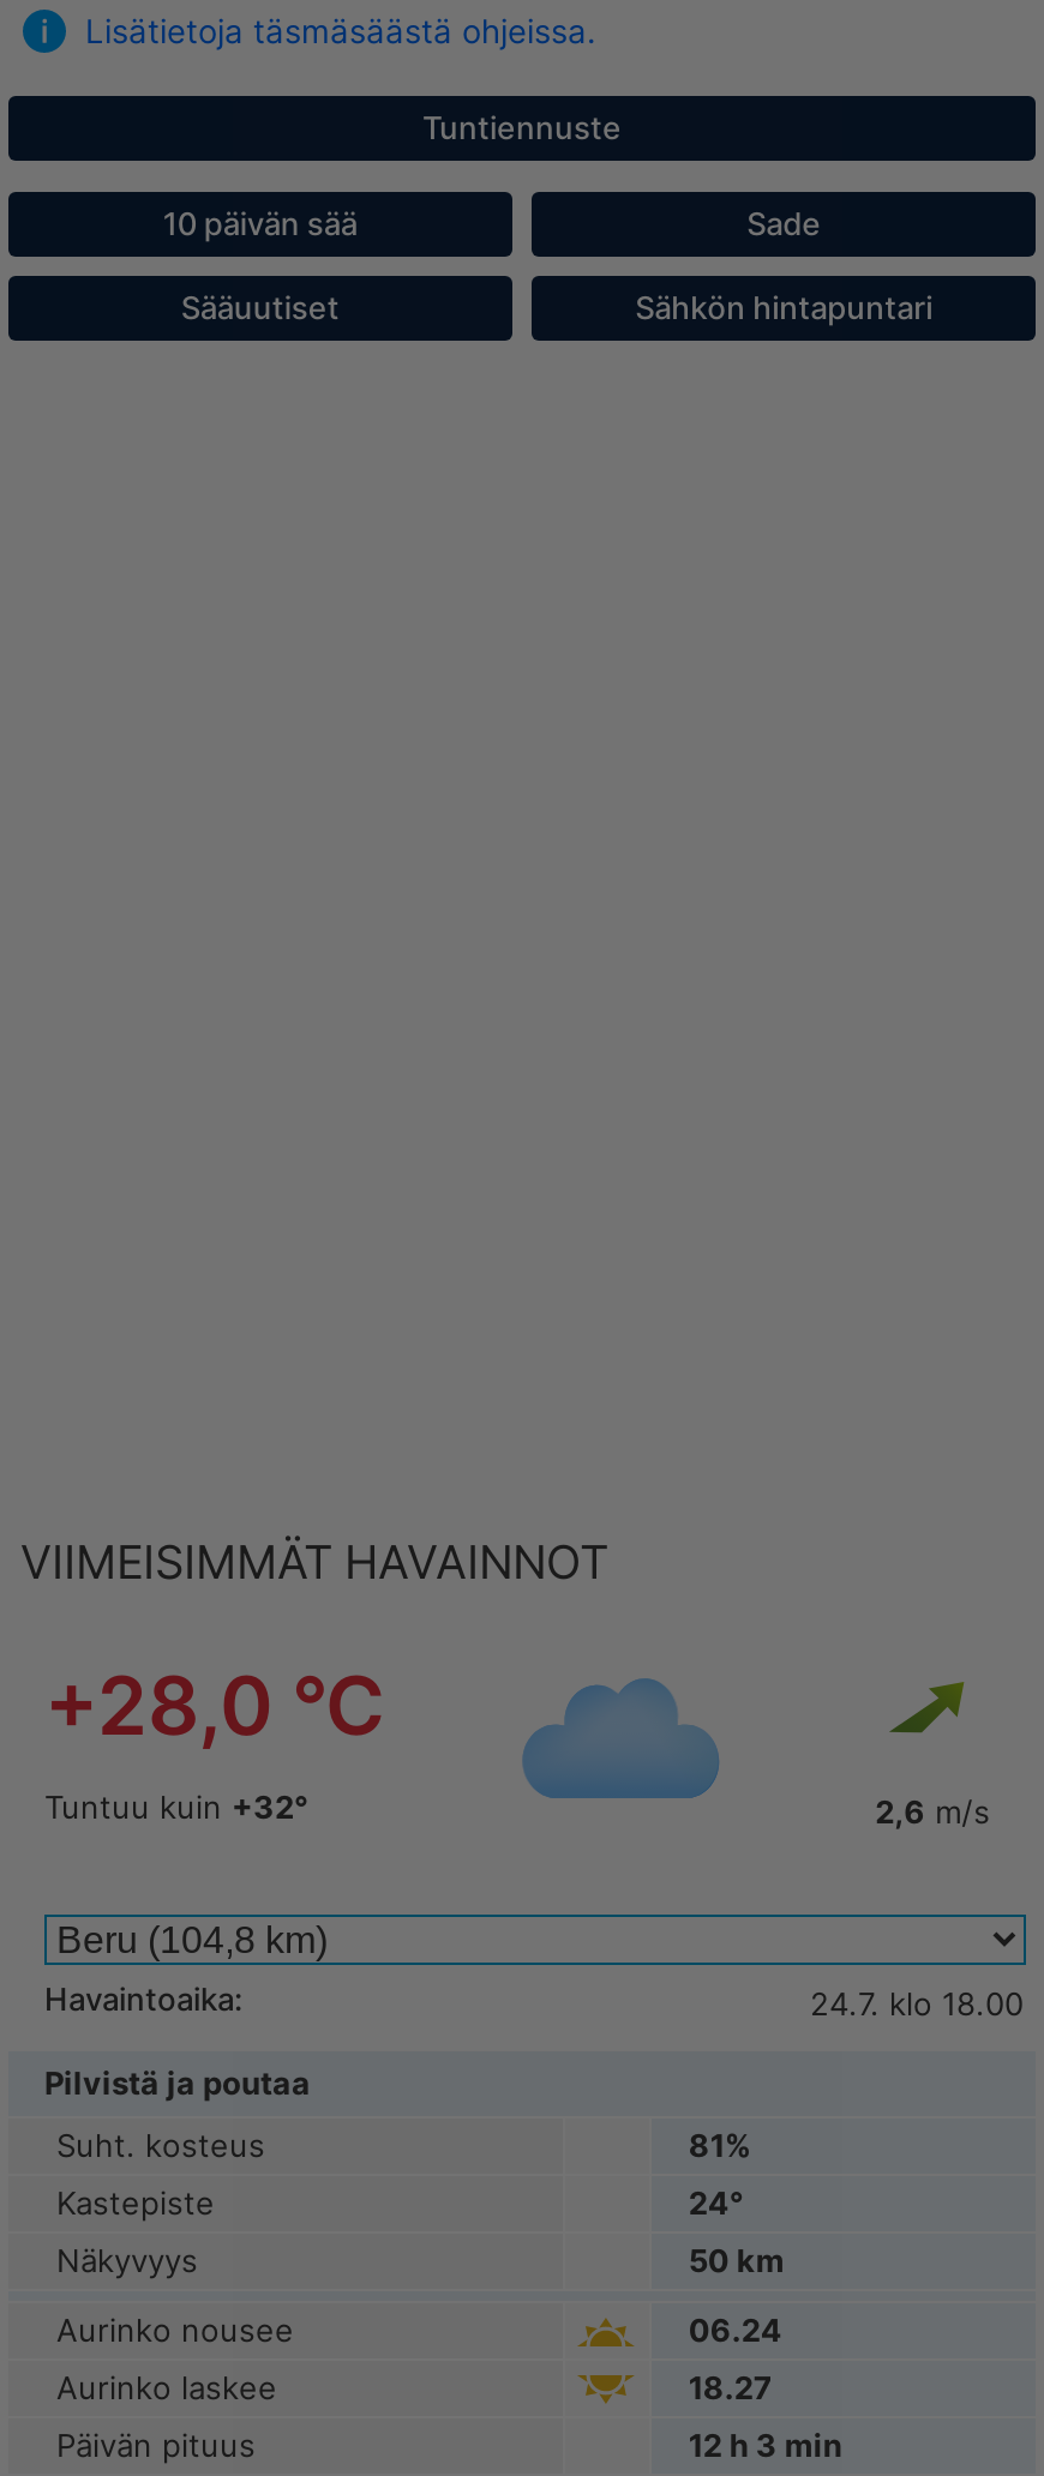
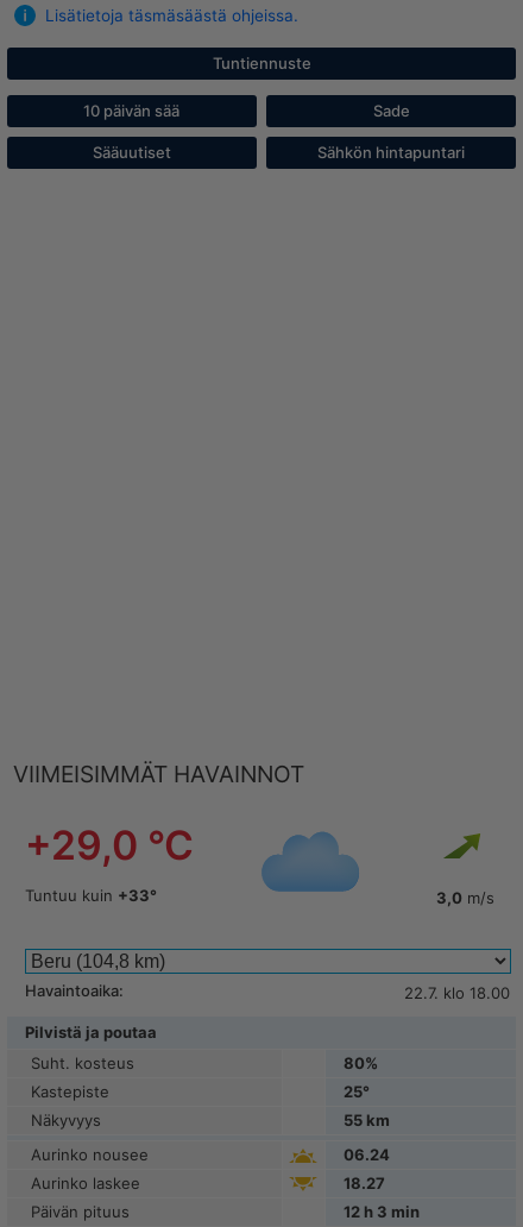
[44,1655,385,1754] +28,0 °C -> [25,820,194,869] +29,0 °C
[44,1787,308,1826] Tuntuu kuin +32° -> [25,886,157,905] Tuntuu kuin +33°
[875,1792,990,1831] 2,6 m/s -> [436,888,494,907] 3,0 m/s
[810,1984,1024,2023] 24.7. klo 18.00 -> [404,983,510,1002] 22.7. klo 18.00
[688,2126,751,2164] 81% -> [344,1053,378,1072] 80%
[688,2183,744,2222] 24° -> [344,1082,370,1101] 25°
[688,2241,784,2279] 50 km -> [344,1110,390,1130] 55 km

